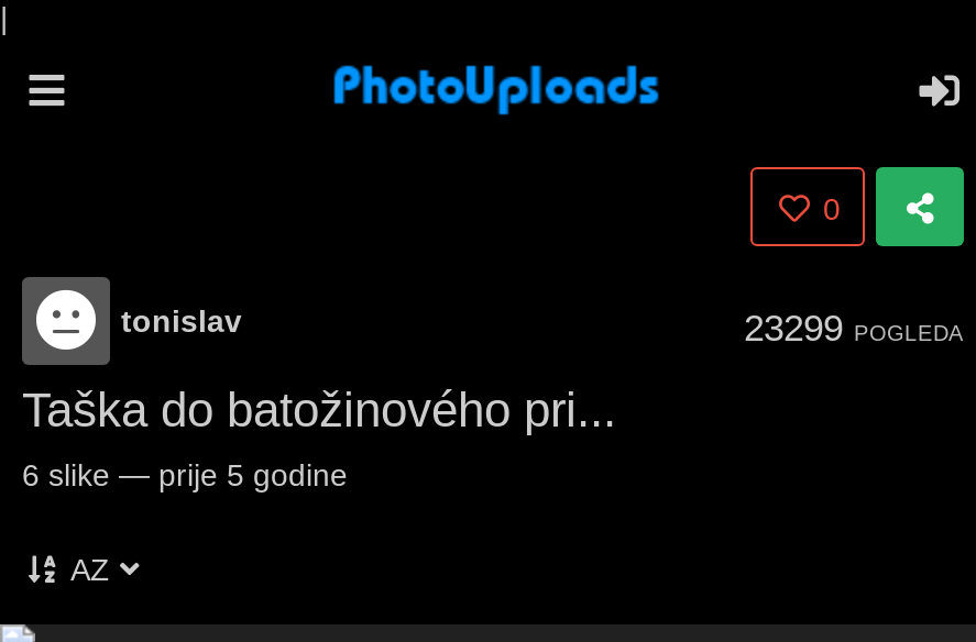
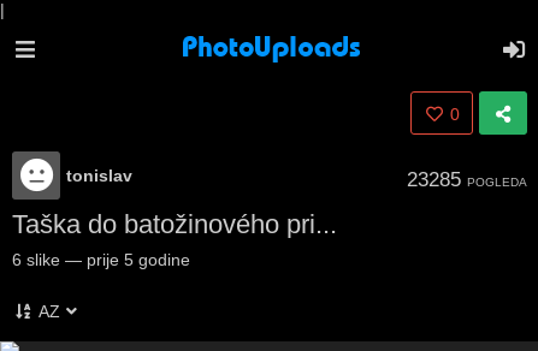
[744,308,964,350] 23299 POGLEDA -> [407,168,527,191] 23285 POGLEDA

